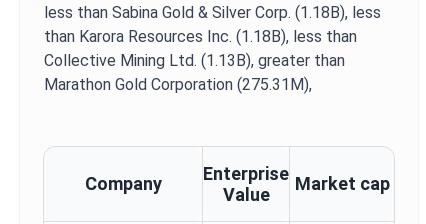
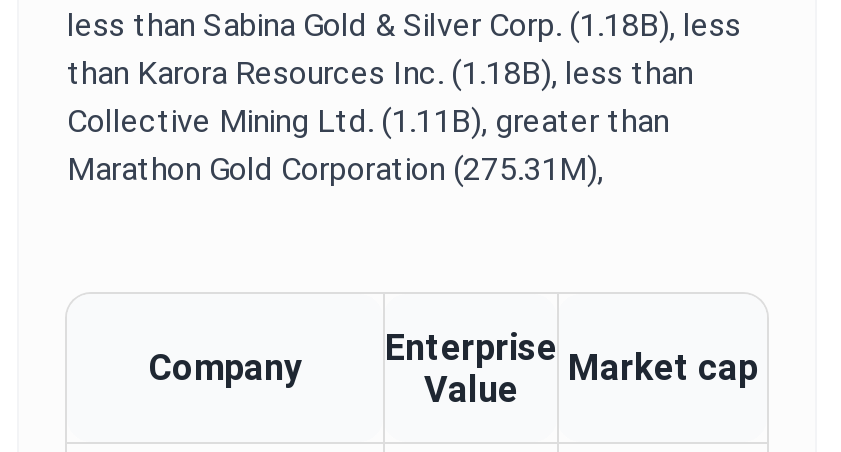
[44,51,345,70] Collective Mining Ltd. (1.13B), greater than -> [67,102,669,140] Collective Mining Ltd. (1.11B), greater than

